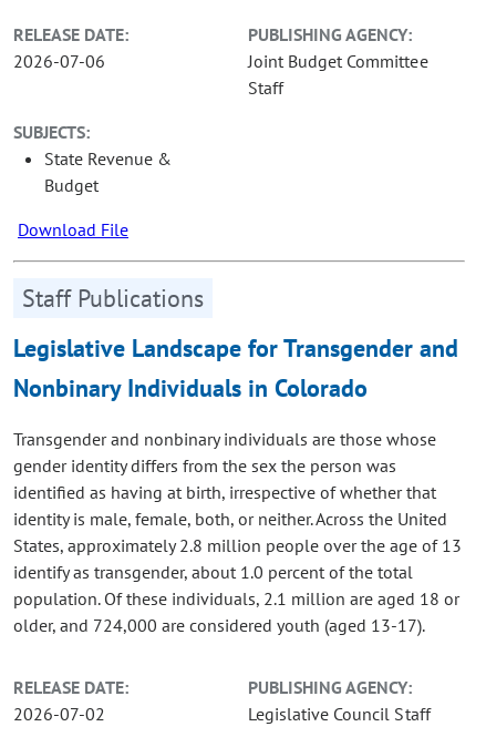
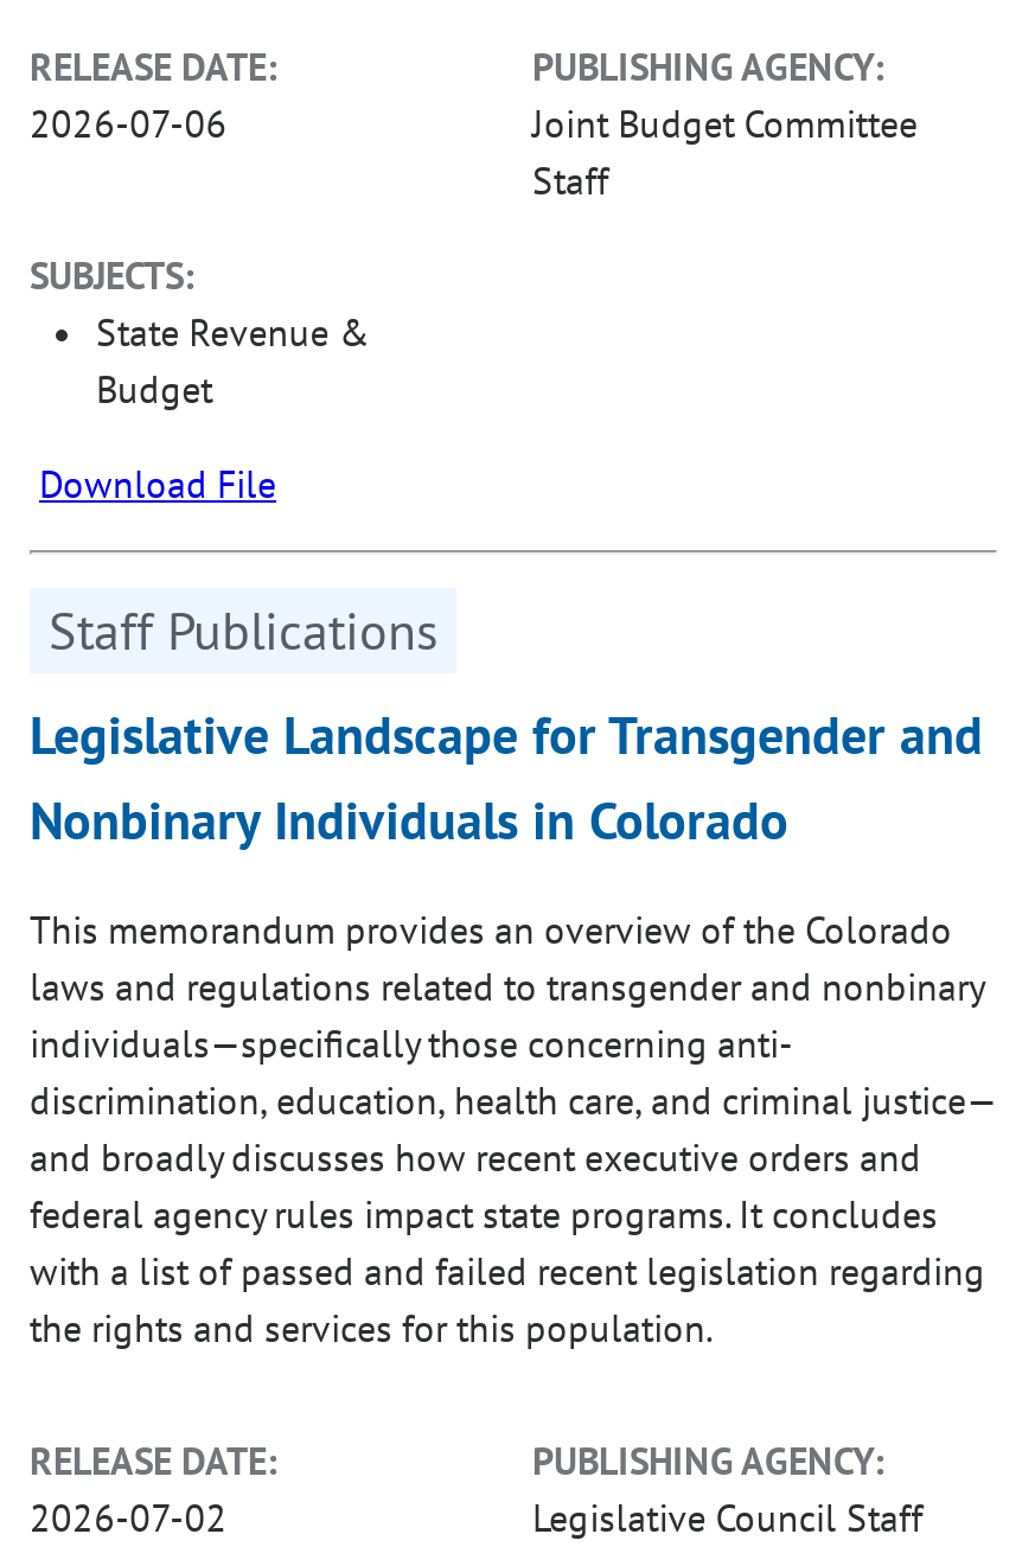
[13,427,462,636] Transgender and nonbinary individuals are those whose | gender identity differs from the sex the person was | identified as having at birth, irrespective of whether that | identity is male, female, both, or neither. Across the United | States, approximately 2.8 million people over the age of 13 | identify as transgender, about 1.0 percent of the total | population. Of these individuals, 2.1 million are aged 18 or | older, and 724,000 are considered youth (aged 13-17). -> [30,906,997,1352] This memorandum provides an overview of the Colorado | laws and regulations related to transgender and nonbinary | individuals—specifically those concerning anti- | discrimination, education, health care, and criminal justice— | and broadly discusses how recent executive orders and | federal agency rules impact state programs. It concludes | with a list of passed and failed recent legislation regarding | the rights and services for this population.

